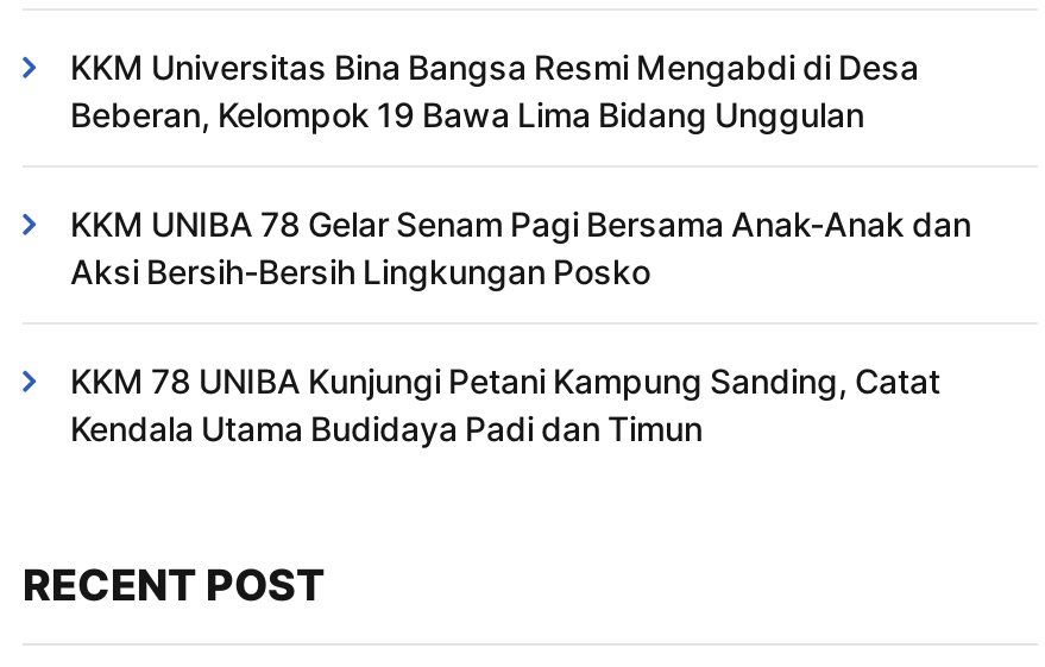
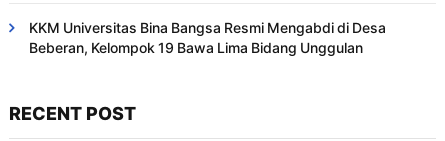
[70,204,971,448] KKM UNIBA 78 Gelar Senam Pagi Bersama Anak-Anak dan | Aksi Bersih-Bersih Lingkungan Posko | KKM 78 UNIBA Kunjungi Petani Kampung Sanding, Catat | Kendala Utama Budidaya Padi dan Timun -> none

